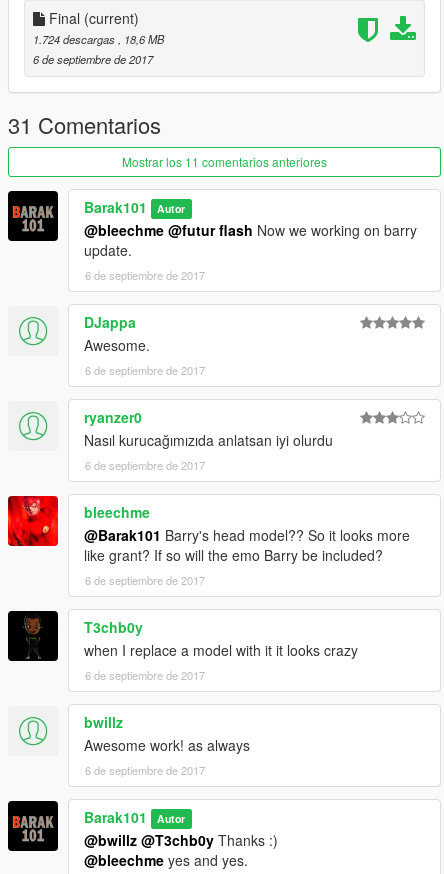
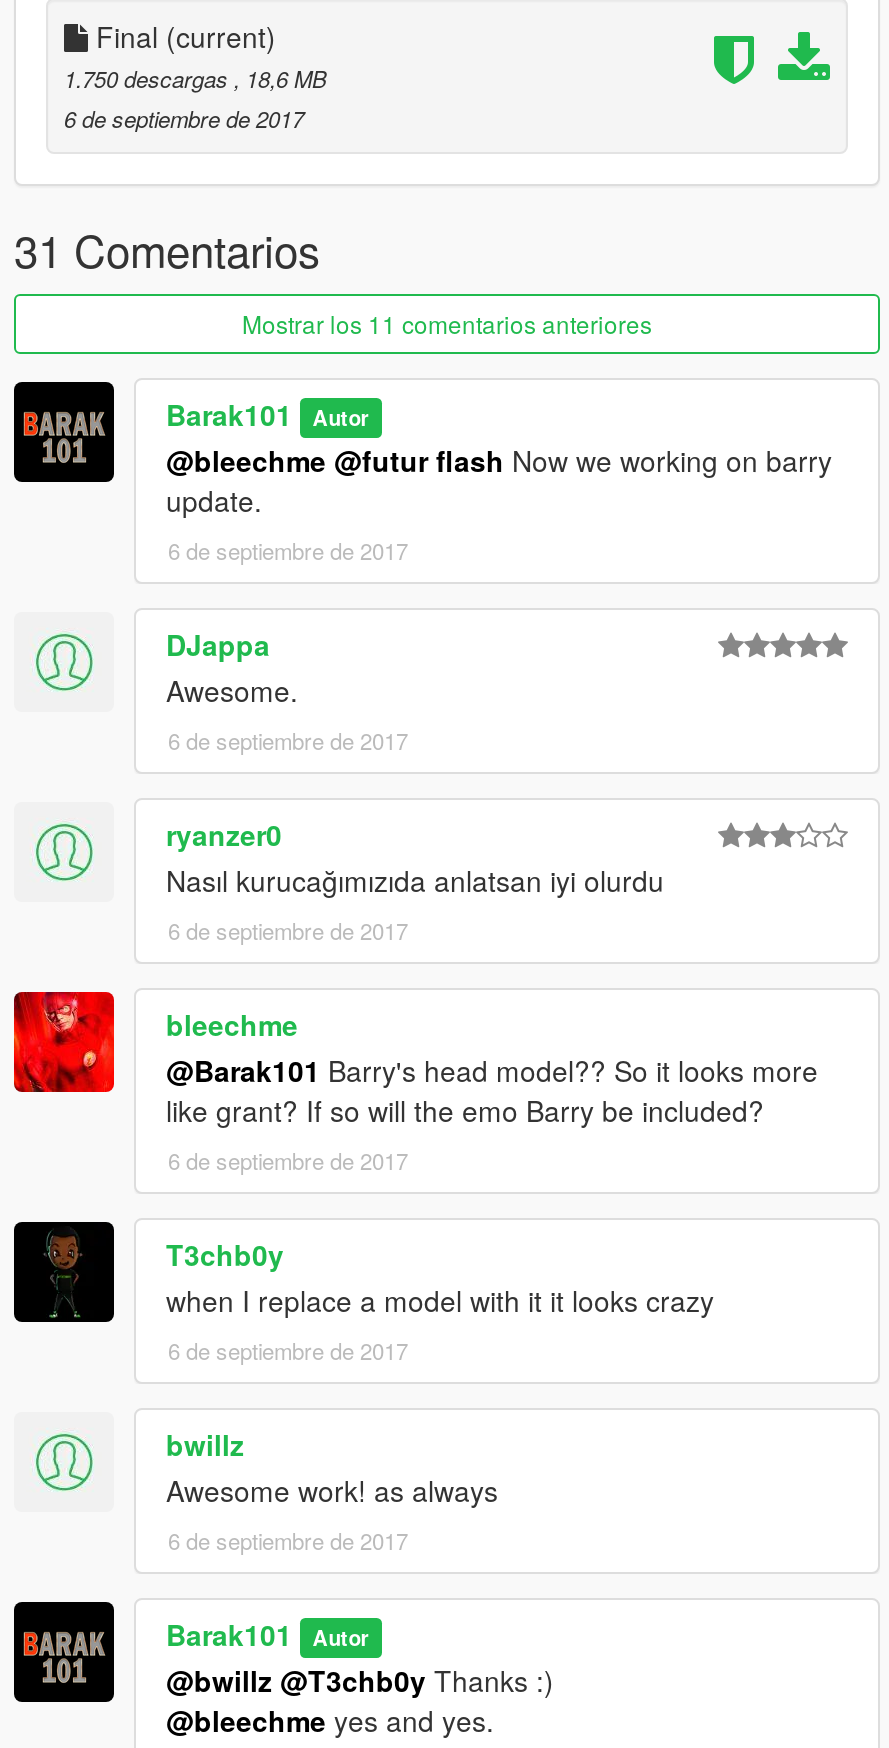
[33,31,164,47] 1.724 descargas, 18,6 MB -> [64,62,326,94] 1.750 descargas, 18,6 MB

